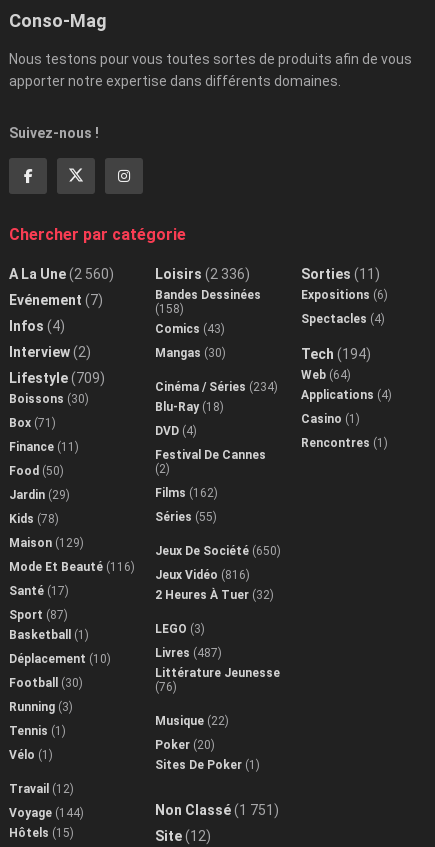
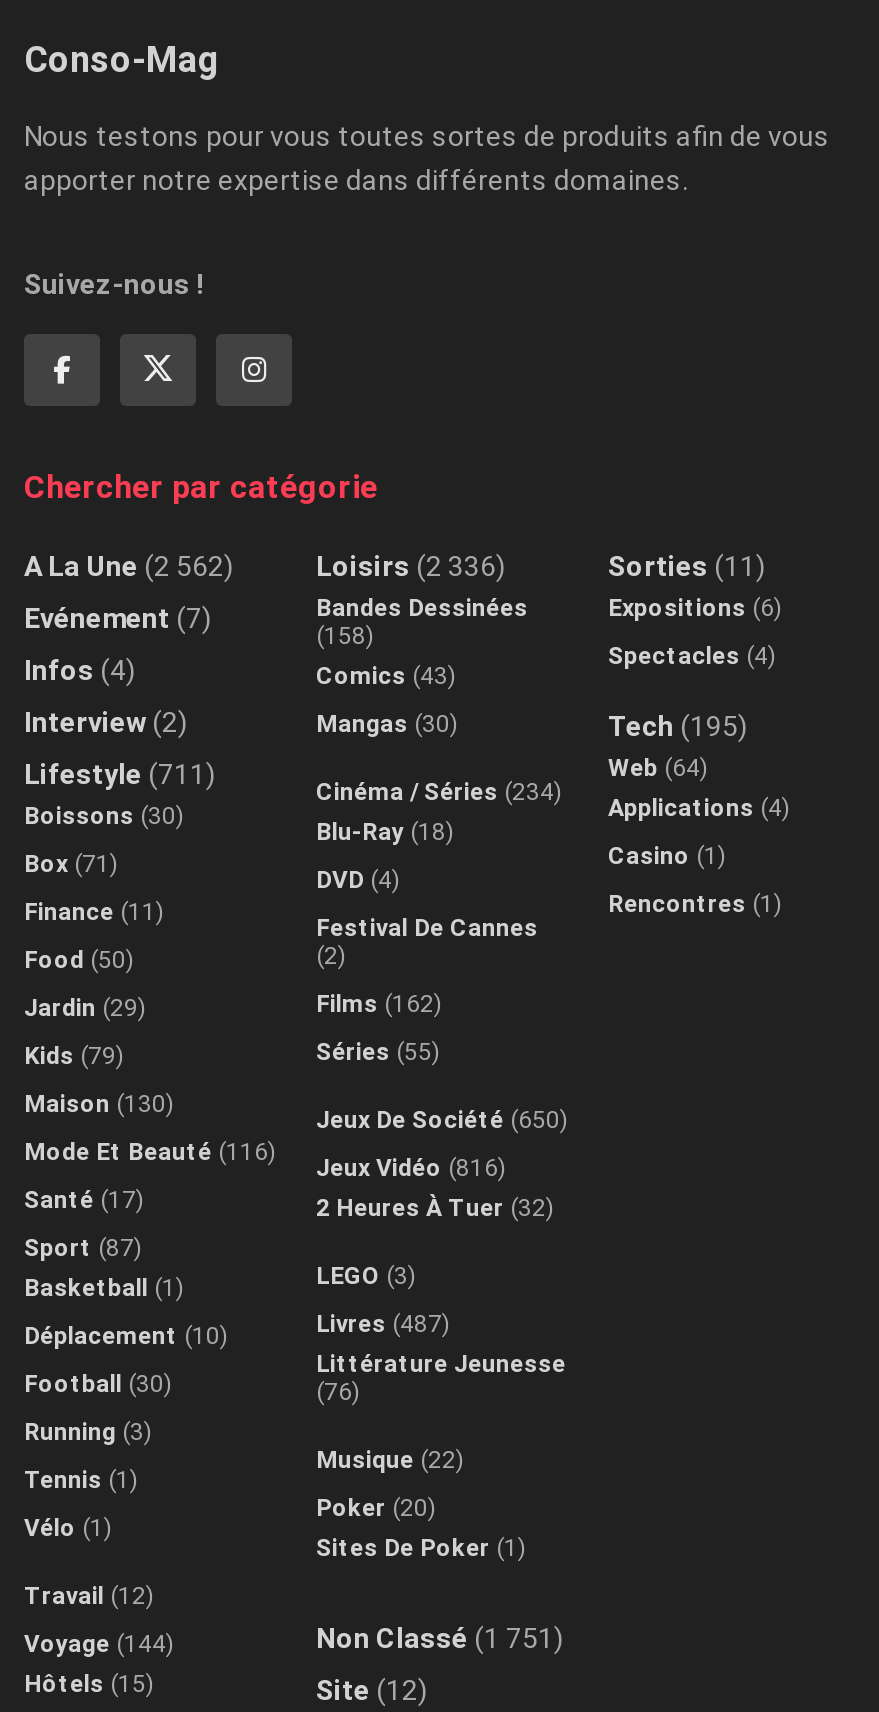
[9,266,114,282] A La Une (2 560) -> [24,549,234,581] A La Une (2 562)
[301,346,371,362] Tech (194) -> [608,709,748,741] Tech (195)
[9,370,105,386] Lifestyle (709) -> [24,757,216,789] Lifestyle (711)
[9,512,59,526] Kids (78) -> [24,1041,124,1069] Kids (79)
[9,536,84,550] Maison (129) -> [24,1089,174,1117] Maison (130)

